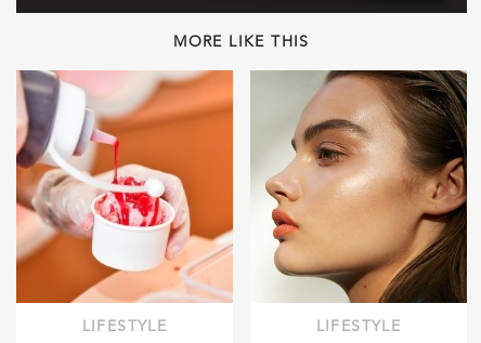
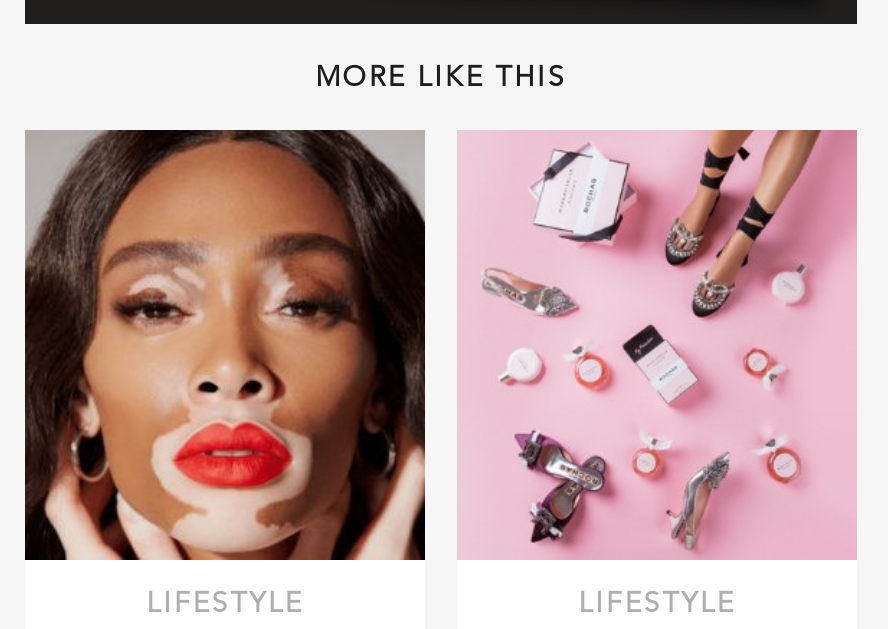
[15,69,234,304] [image] -> [23,128,427,562] [image]
[250,69,468,304] [image] -> [457,128,857,560] [image]

